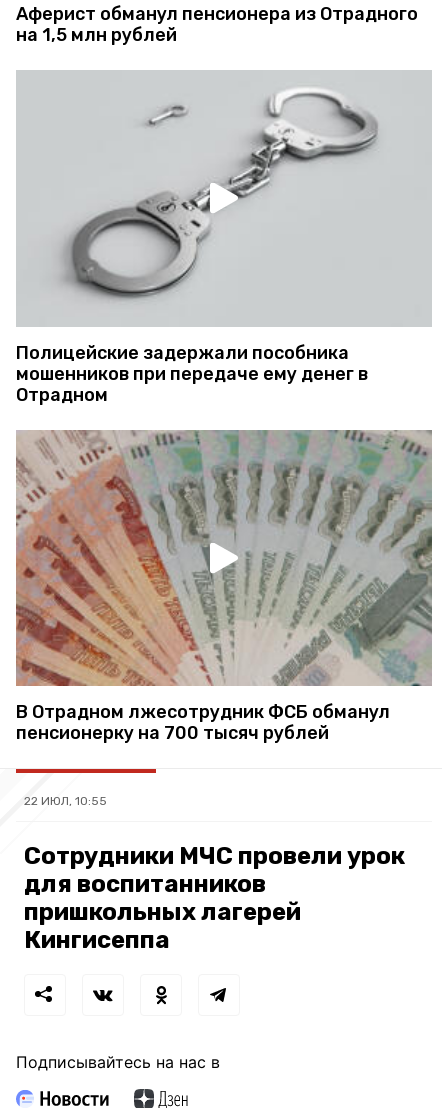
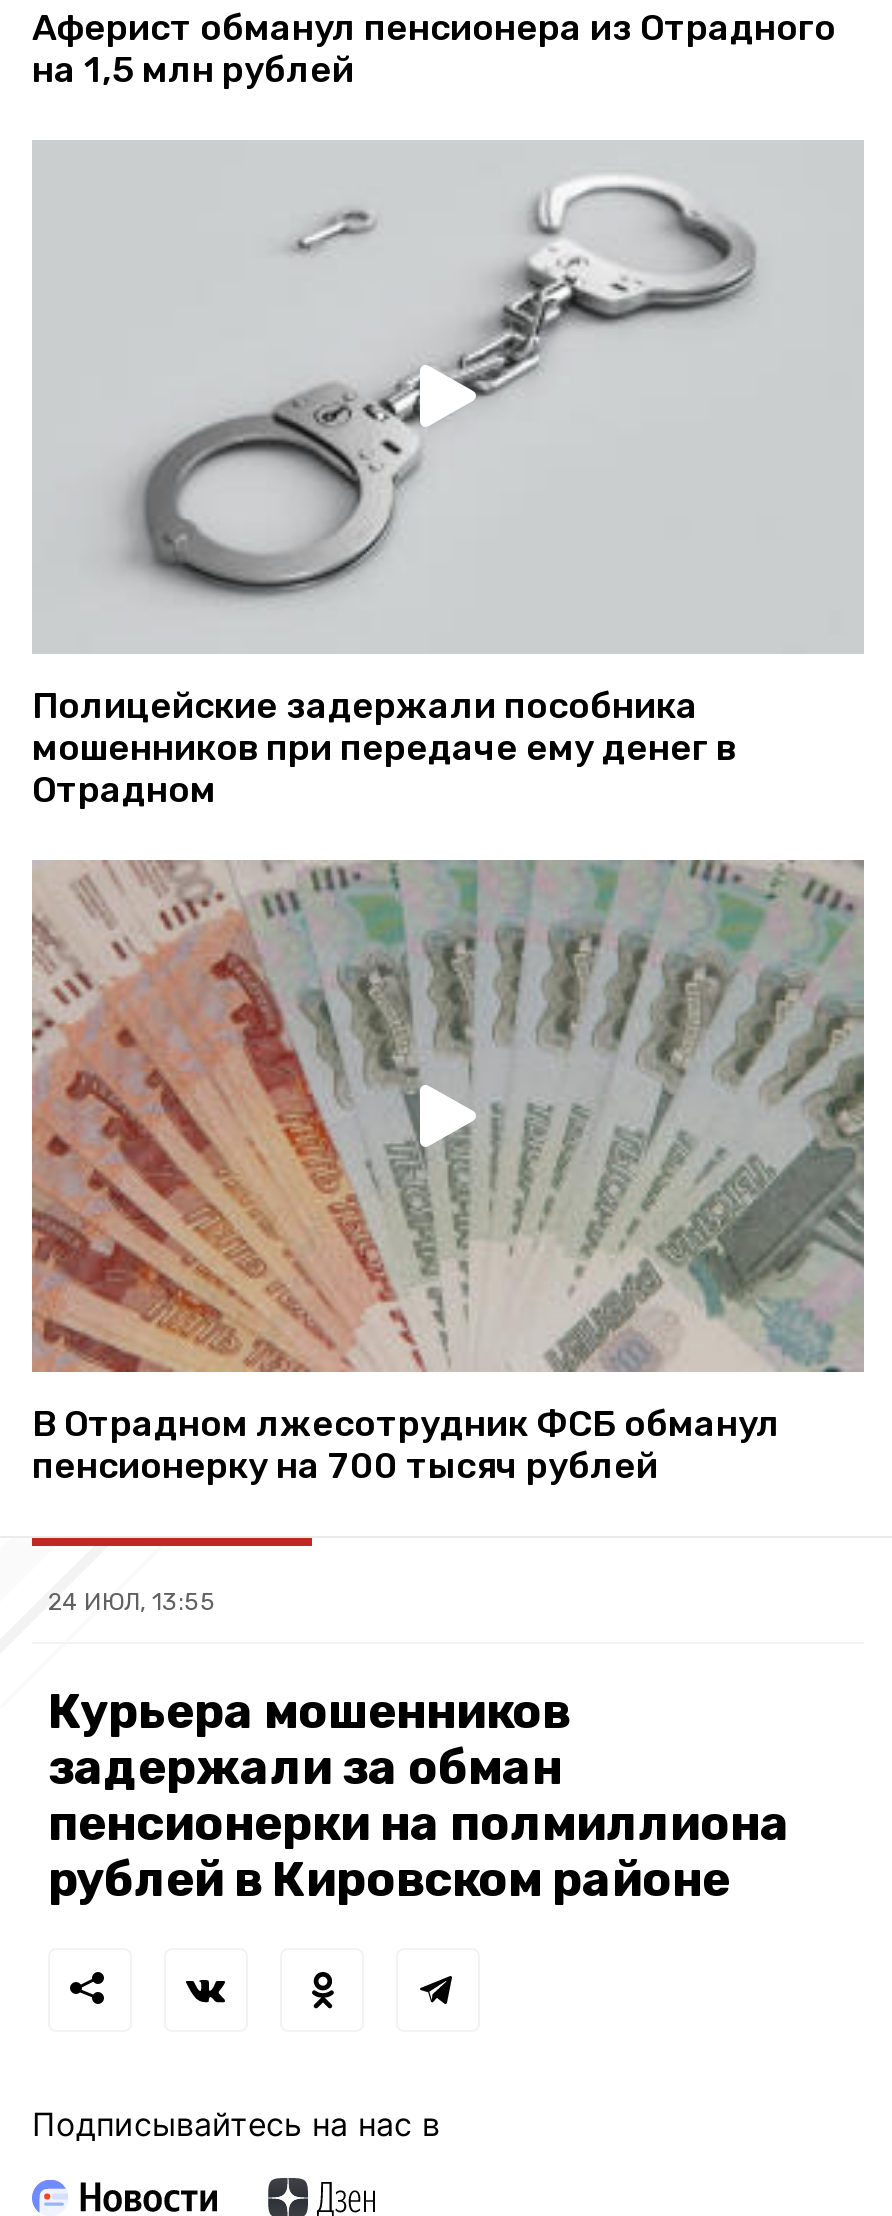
[24,794,107,808] 22 ИЮЛ, 10:55 -> [48,1588,216,1616] 24 ИЮЛ, 13:55
[24,842,405,954] Сотрудники МЧС провели урок | для воспитанников | пришкольных лагерей | Кингисеппа -> [48,1684,790,1908] Курьера мошенников | задержали за обман | пенсионерки на полмиллиона | рублей в Кировском районе

